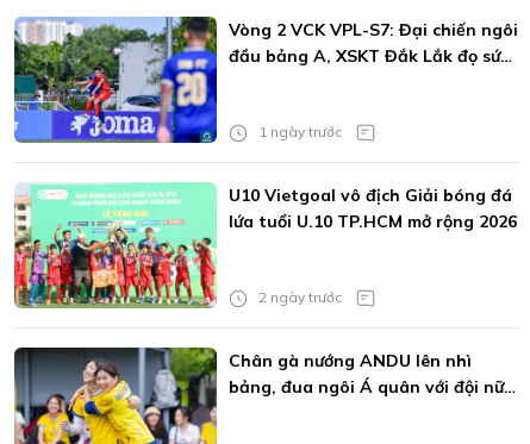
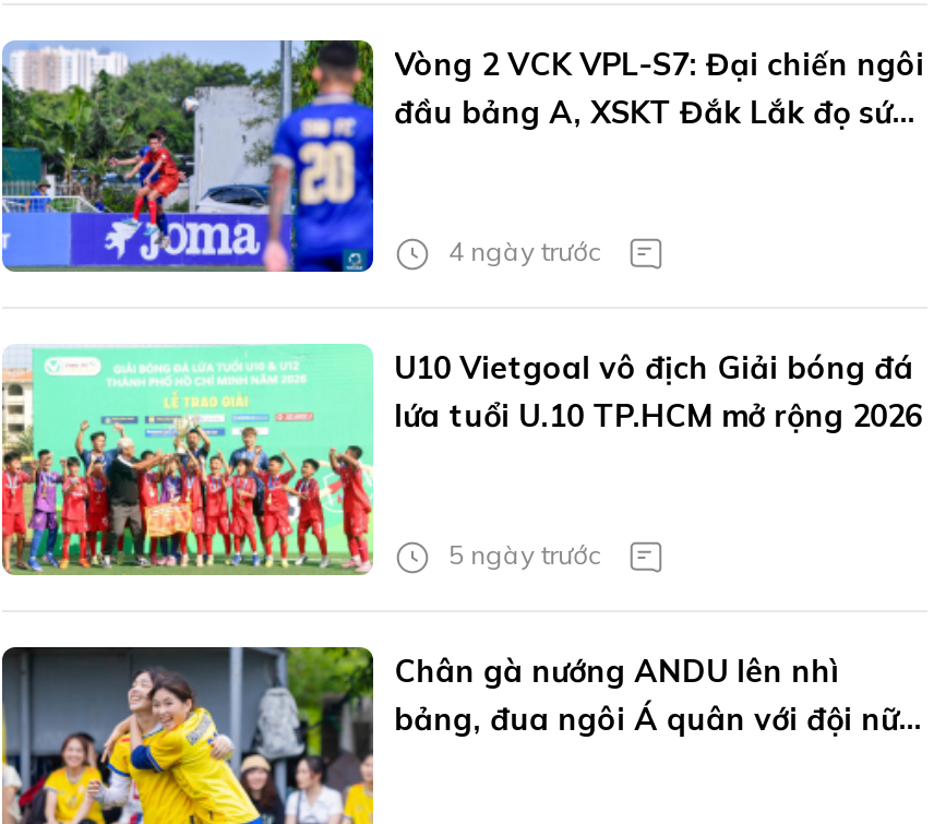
[254,122,341,140] 1 ngày trước -> [442,234,601,267] 4 ngày trước
[254,288,341,305] 2 ngày trước -> [442,537,601,570] 5 ngày trước

